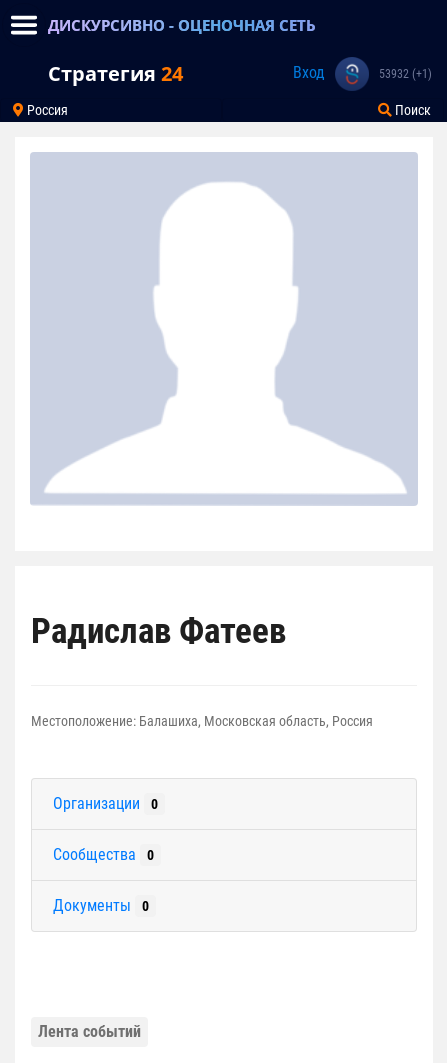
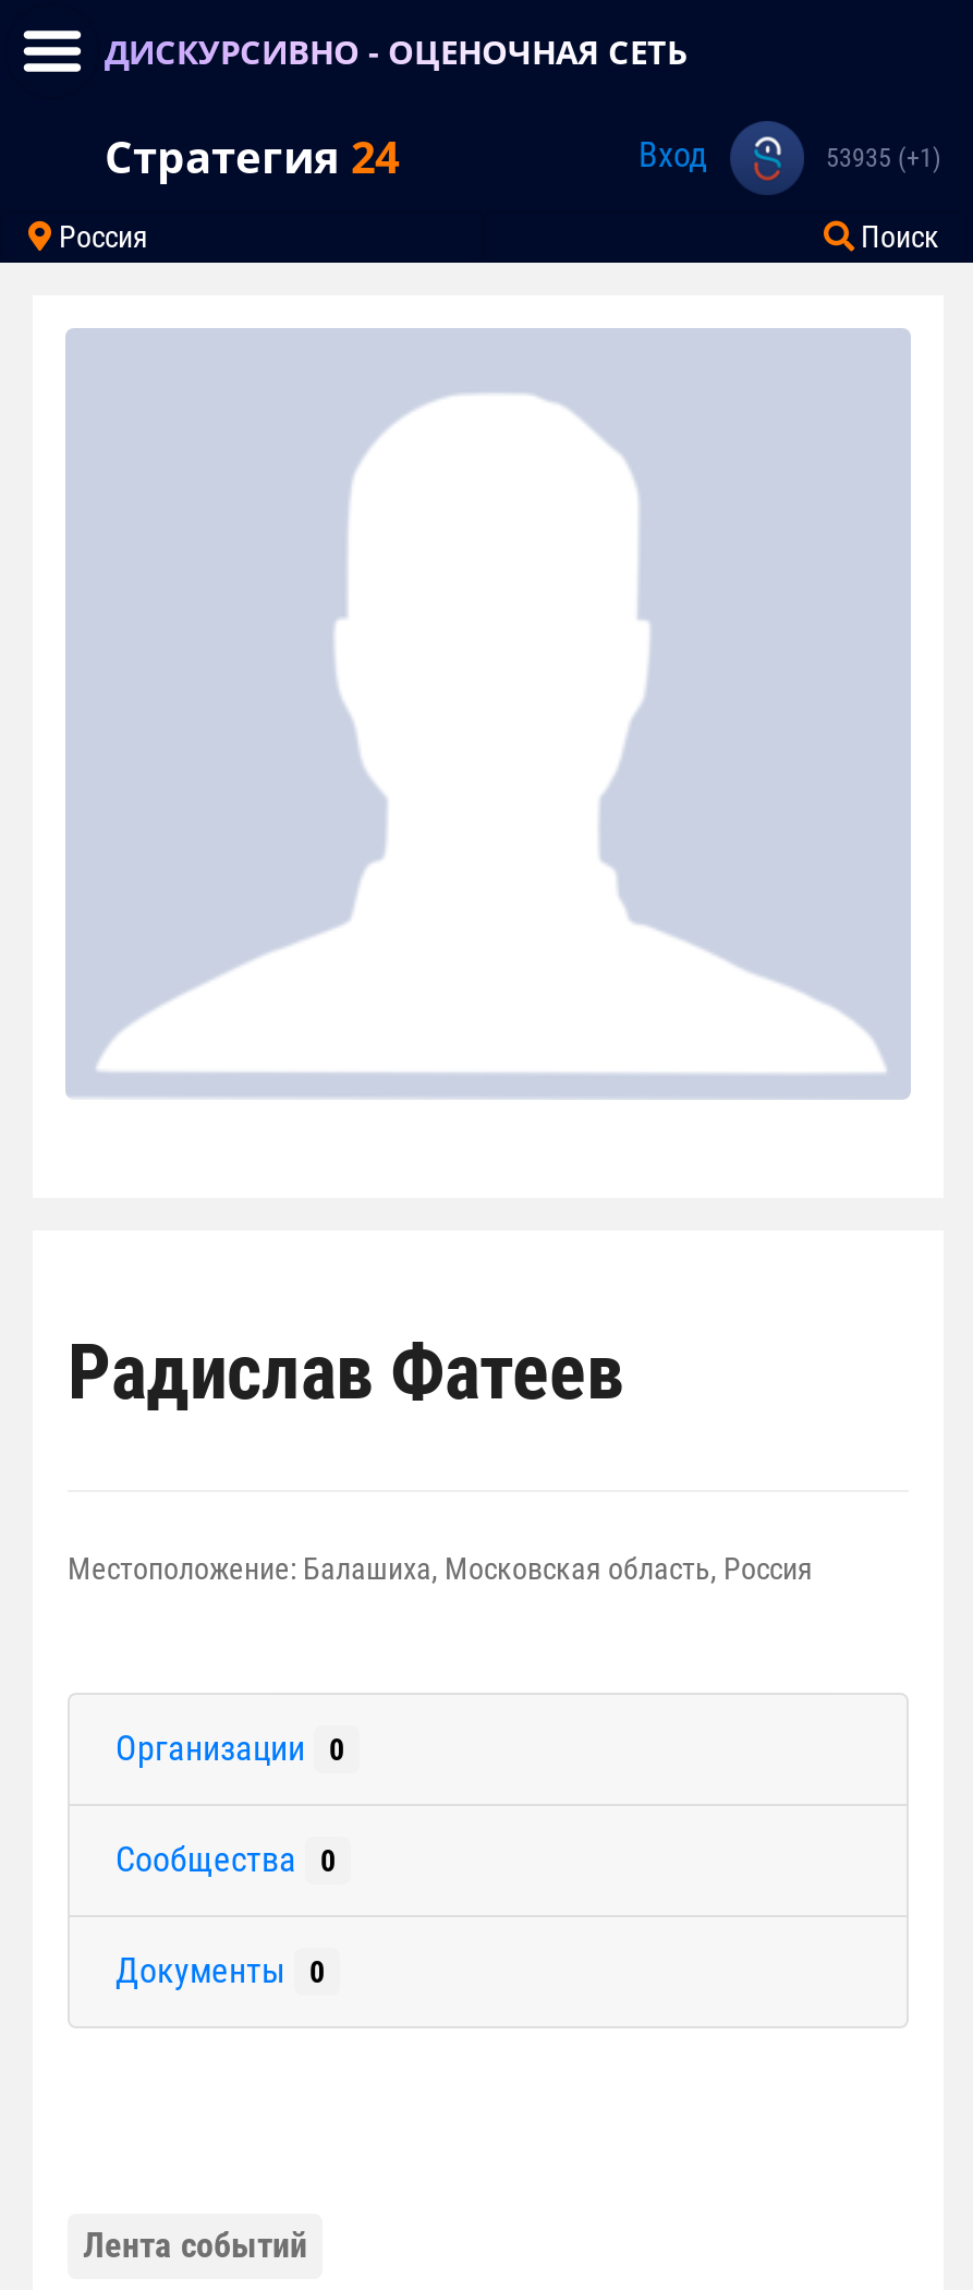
[379,67,432,81] 53932 (+1) -> [826,143,941,173] 53935 (+1)

